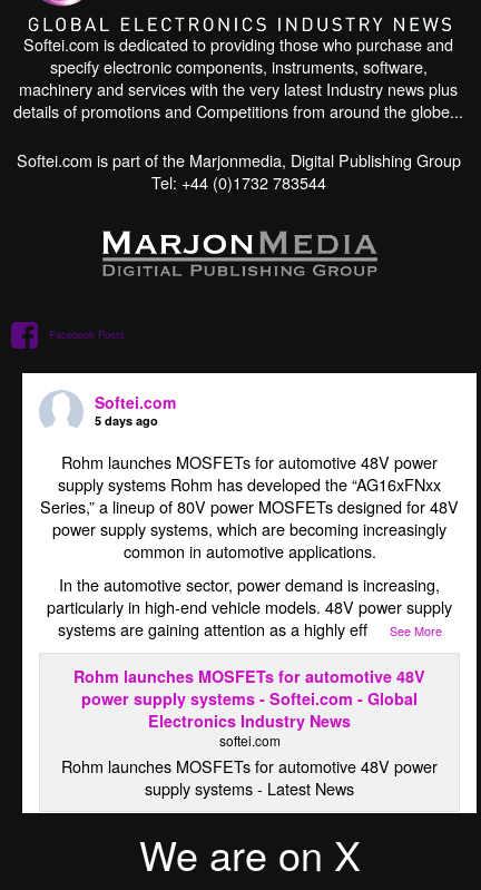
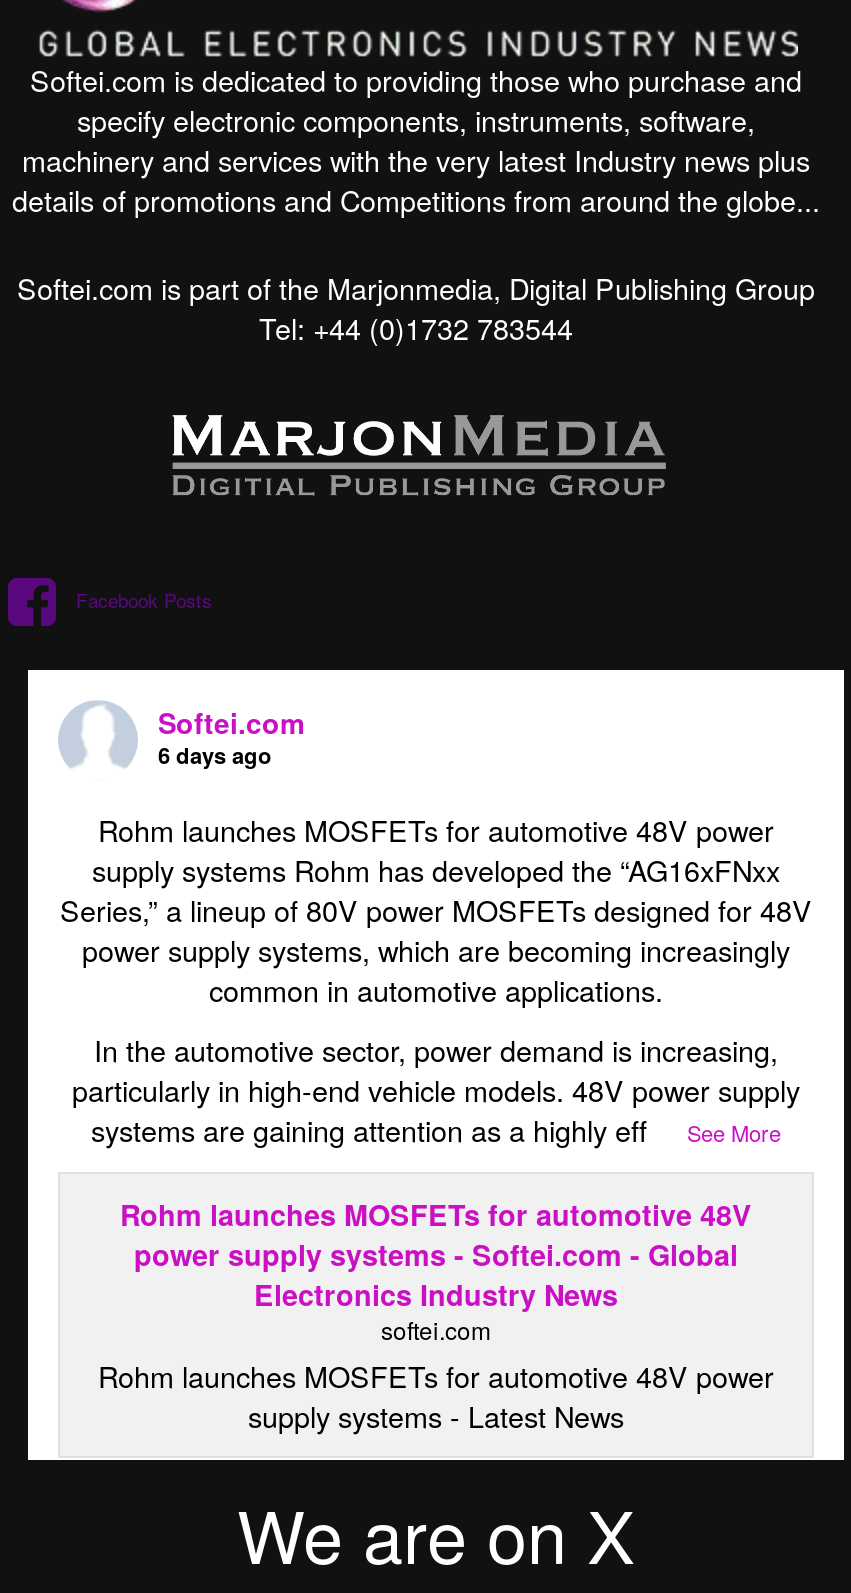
[95,412,158,428] 5 days ago -> [158,739,272,769] 6 days ago

